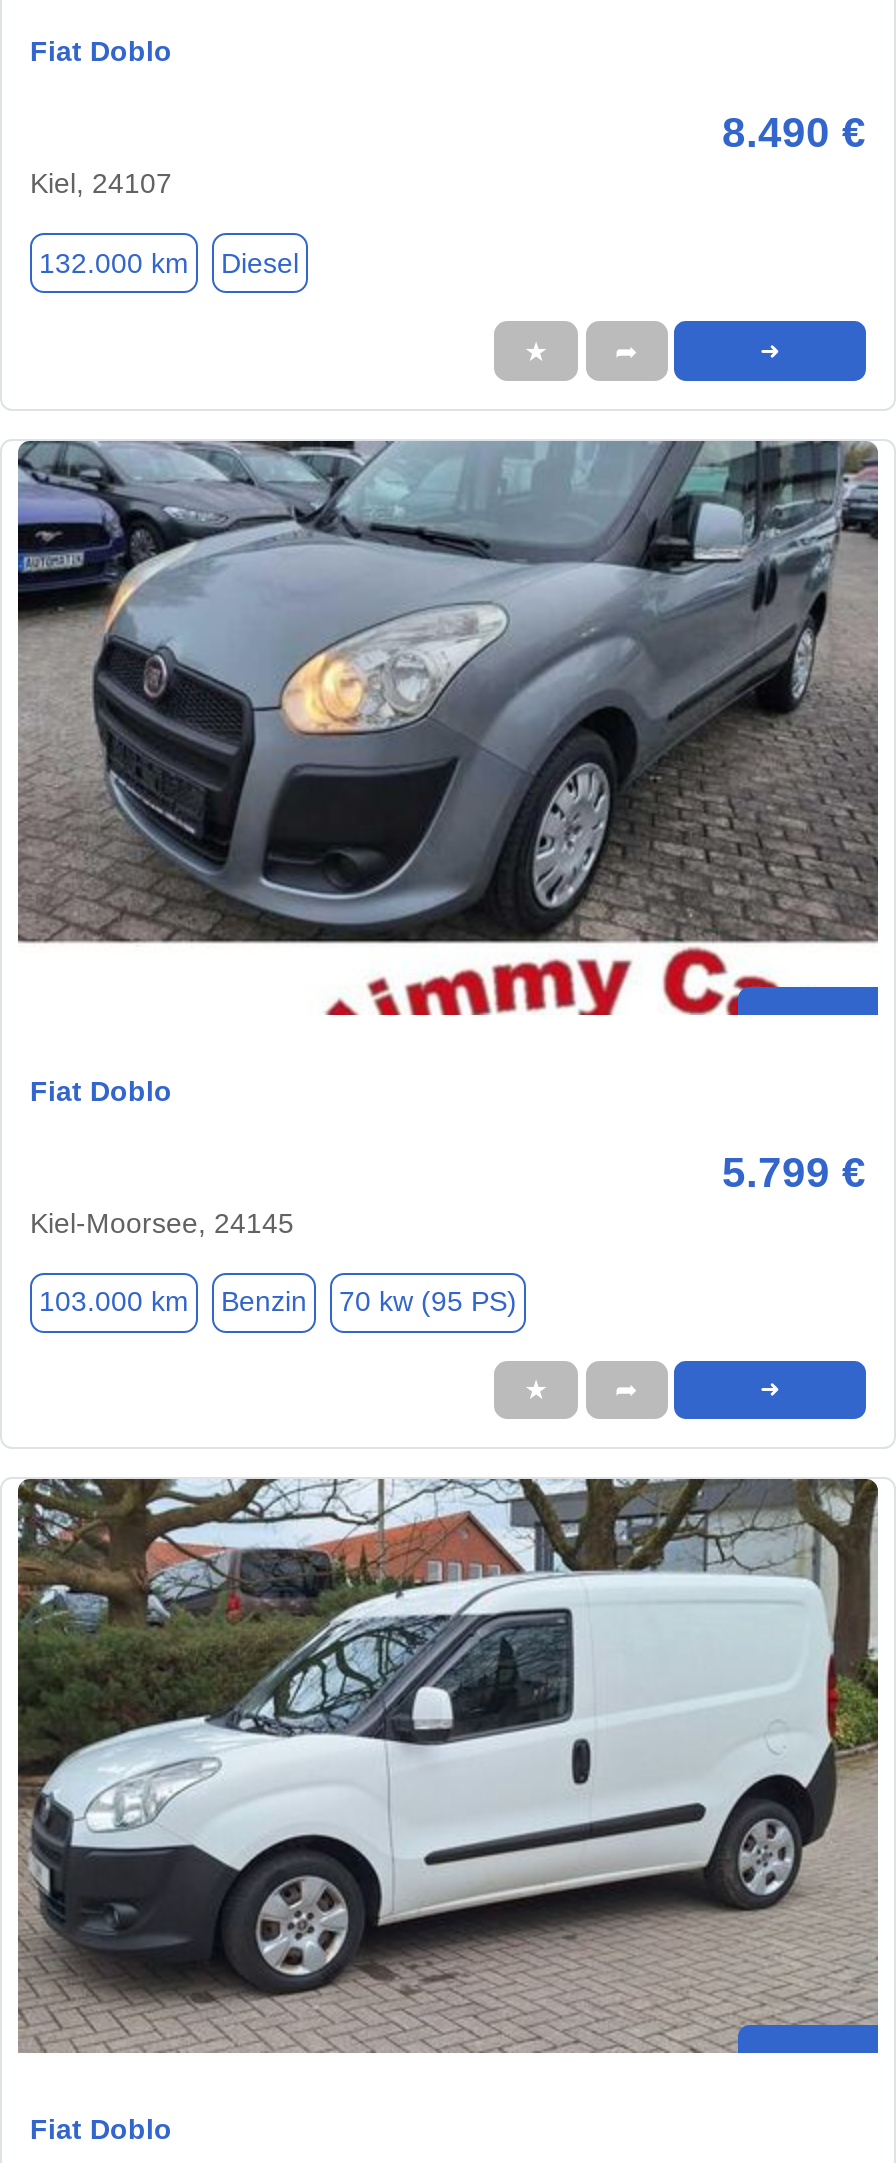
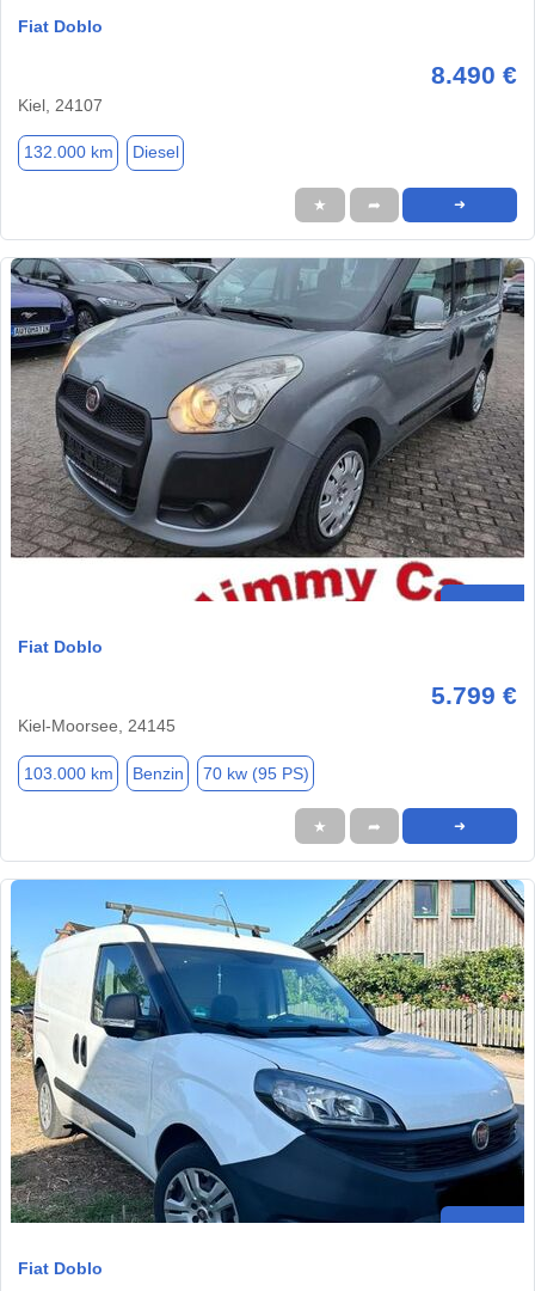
[16,1476,880,2054] [image] -> [10,879,525,1224] [image]

